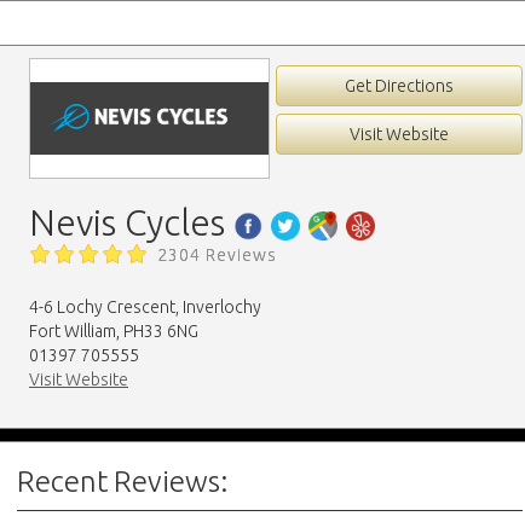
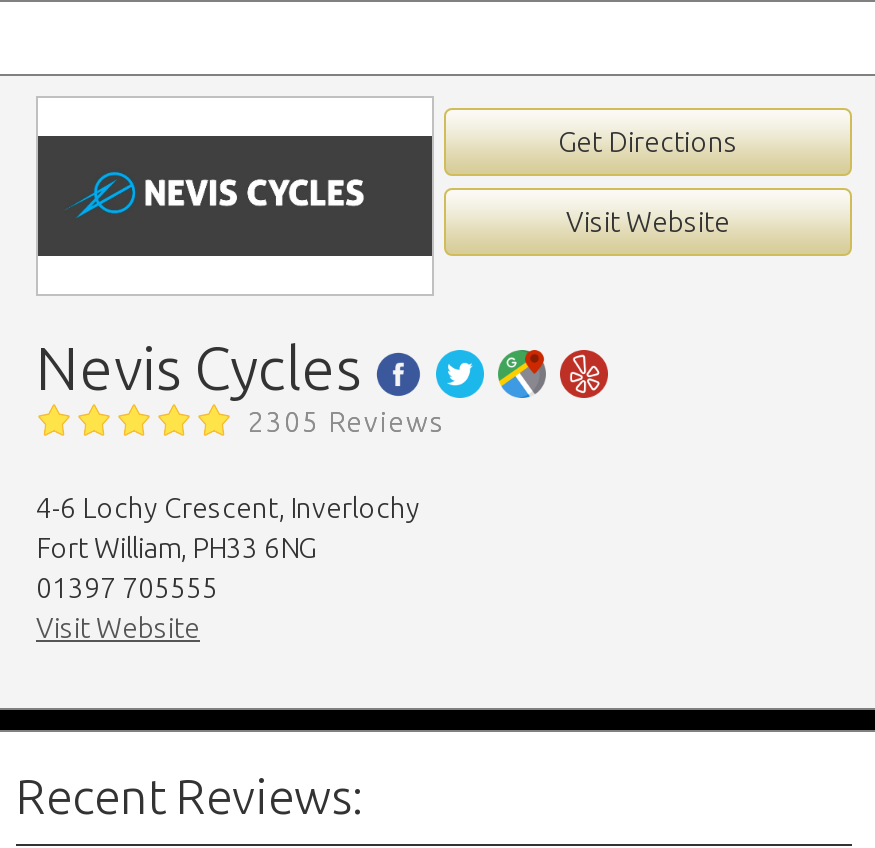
[157,246,277,265] 2304 Reviews -> [248,406,446,438] 2305 Reviews

